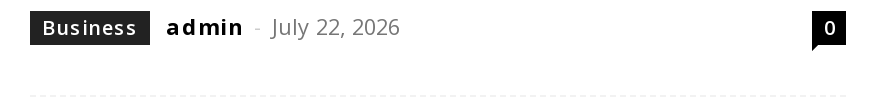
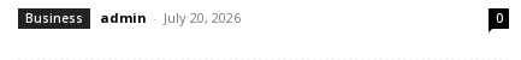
[42,11,400,41] Business admin - July 22, 2026 -> [25,8,241,26] Business admin - July 20, 2026

